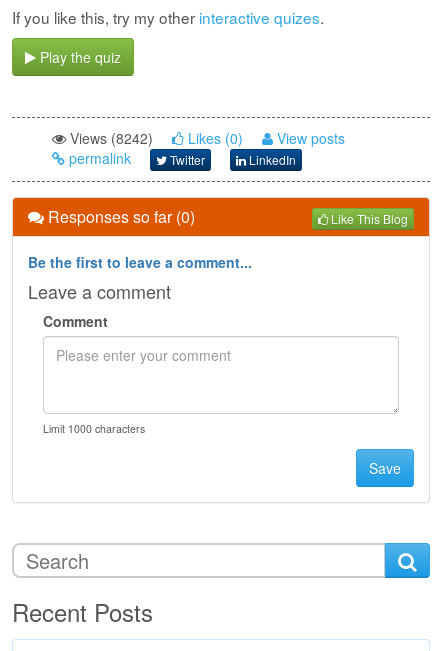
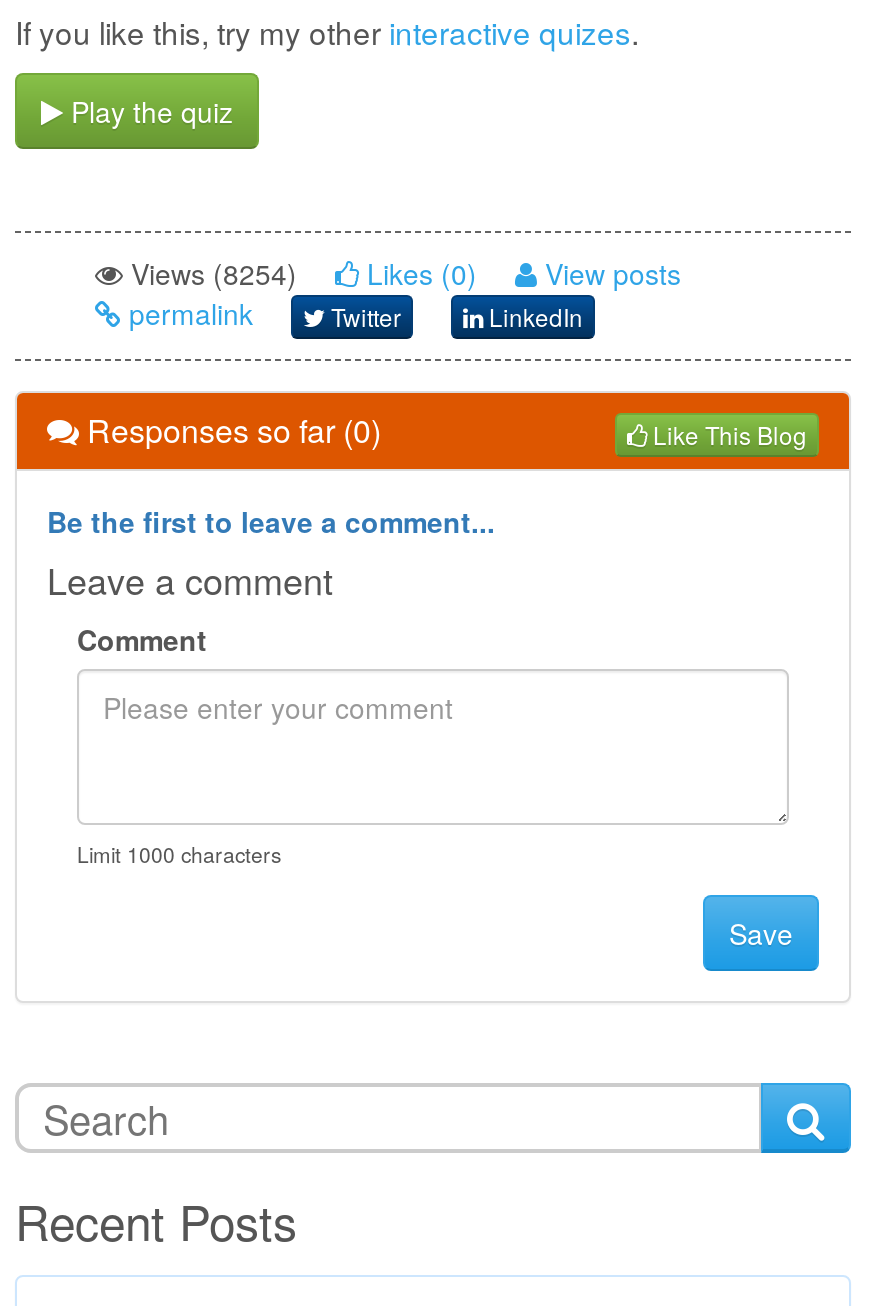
[70,128,345,148] Views (8242) Likes (0) View posts -> [131,253,681,293] Views (8254) Likes (0) View posts

